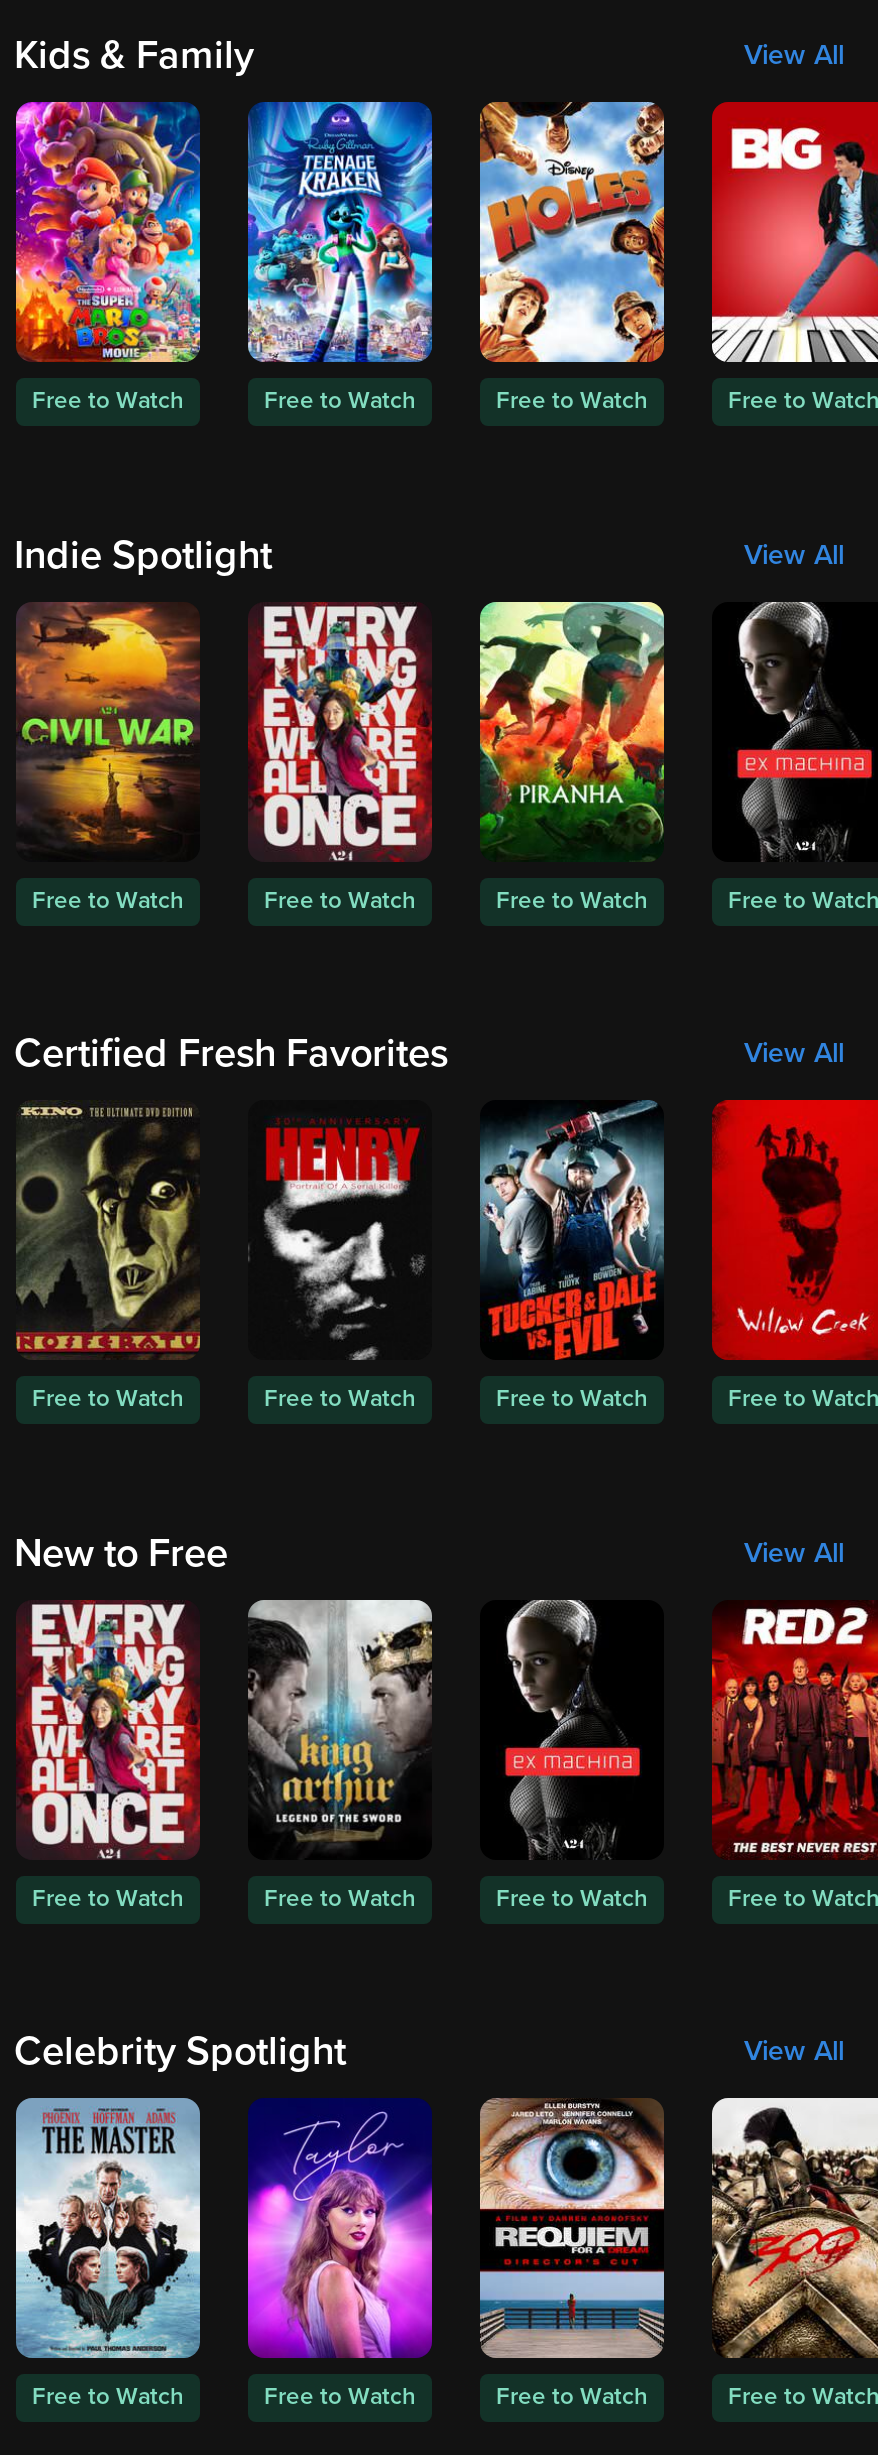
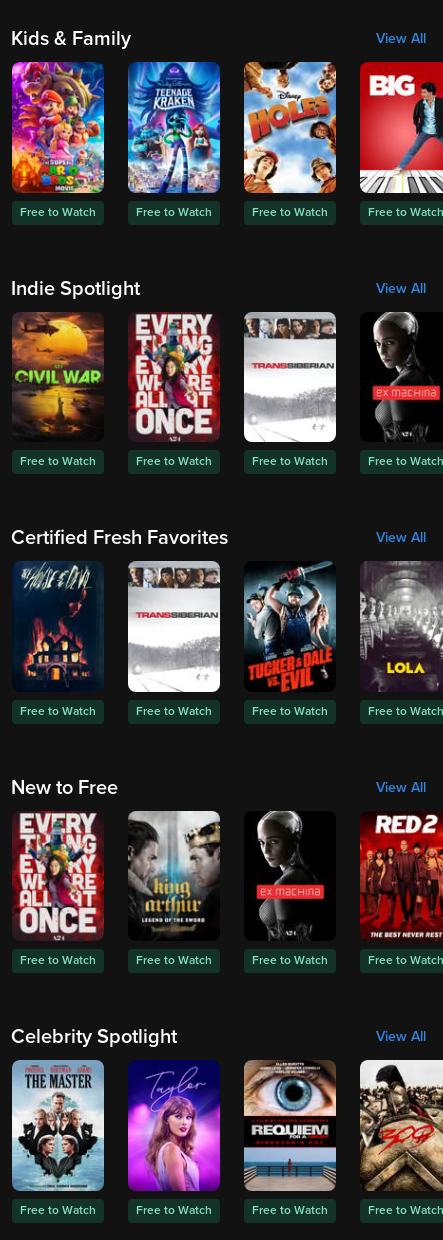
[478,602,666,862] [image] -> [243,312,337,443] [image]
[14,1102,202,1360] [image] -> [12,561,104,691] [image]
[248,1100,432,1362] [image] -> [127,560,221,693] [image]
[710,1098,872,1362] [image] -> [359,560,440,692] [image]

